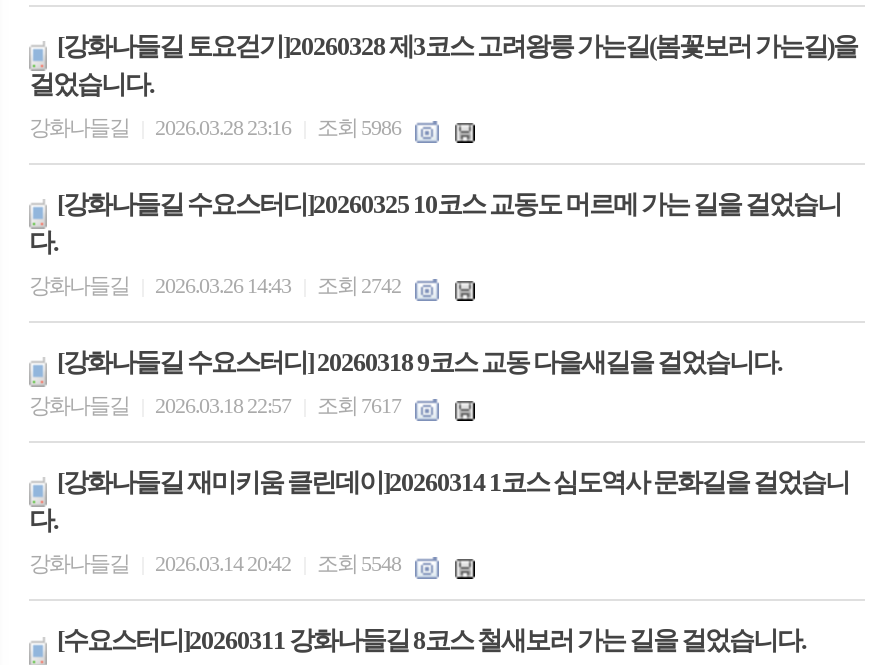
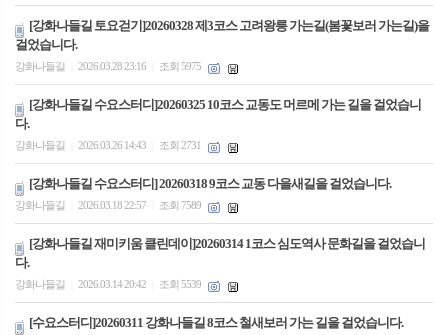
[29,115,405,139] 강화나들길 2026.03.28 23:16 조회 5986 -> [15,60,203,72] 강화나들길 2026.03.28 23:16 조회 5975
[29,273,405,297] 강화나들길 2026.03.26 14:43 조회 2742 -> [15,139,203,151] 강화나들길 2026.03.26 14:43 조회 2731
[29,394,405,418] 강화나들길 2026.03.18 22:57 조회 7617 -> [15,199,203,211] 강화나들길 2026.03.18 22:57 조회 7589
[29,552,405,576] 강화나들길 2026.03.14 20:42 조회 5548 -> [15,278,203,290] 강화나들길 2026.03.14 20:42 조회 5539

